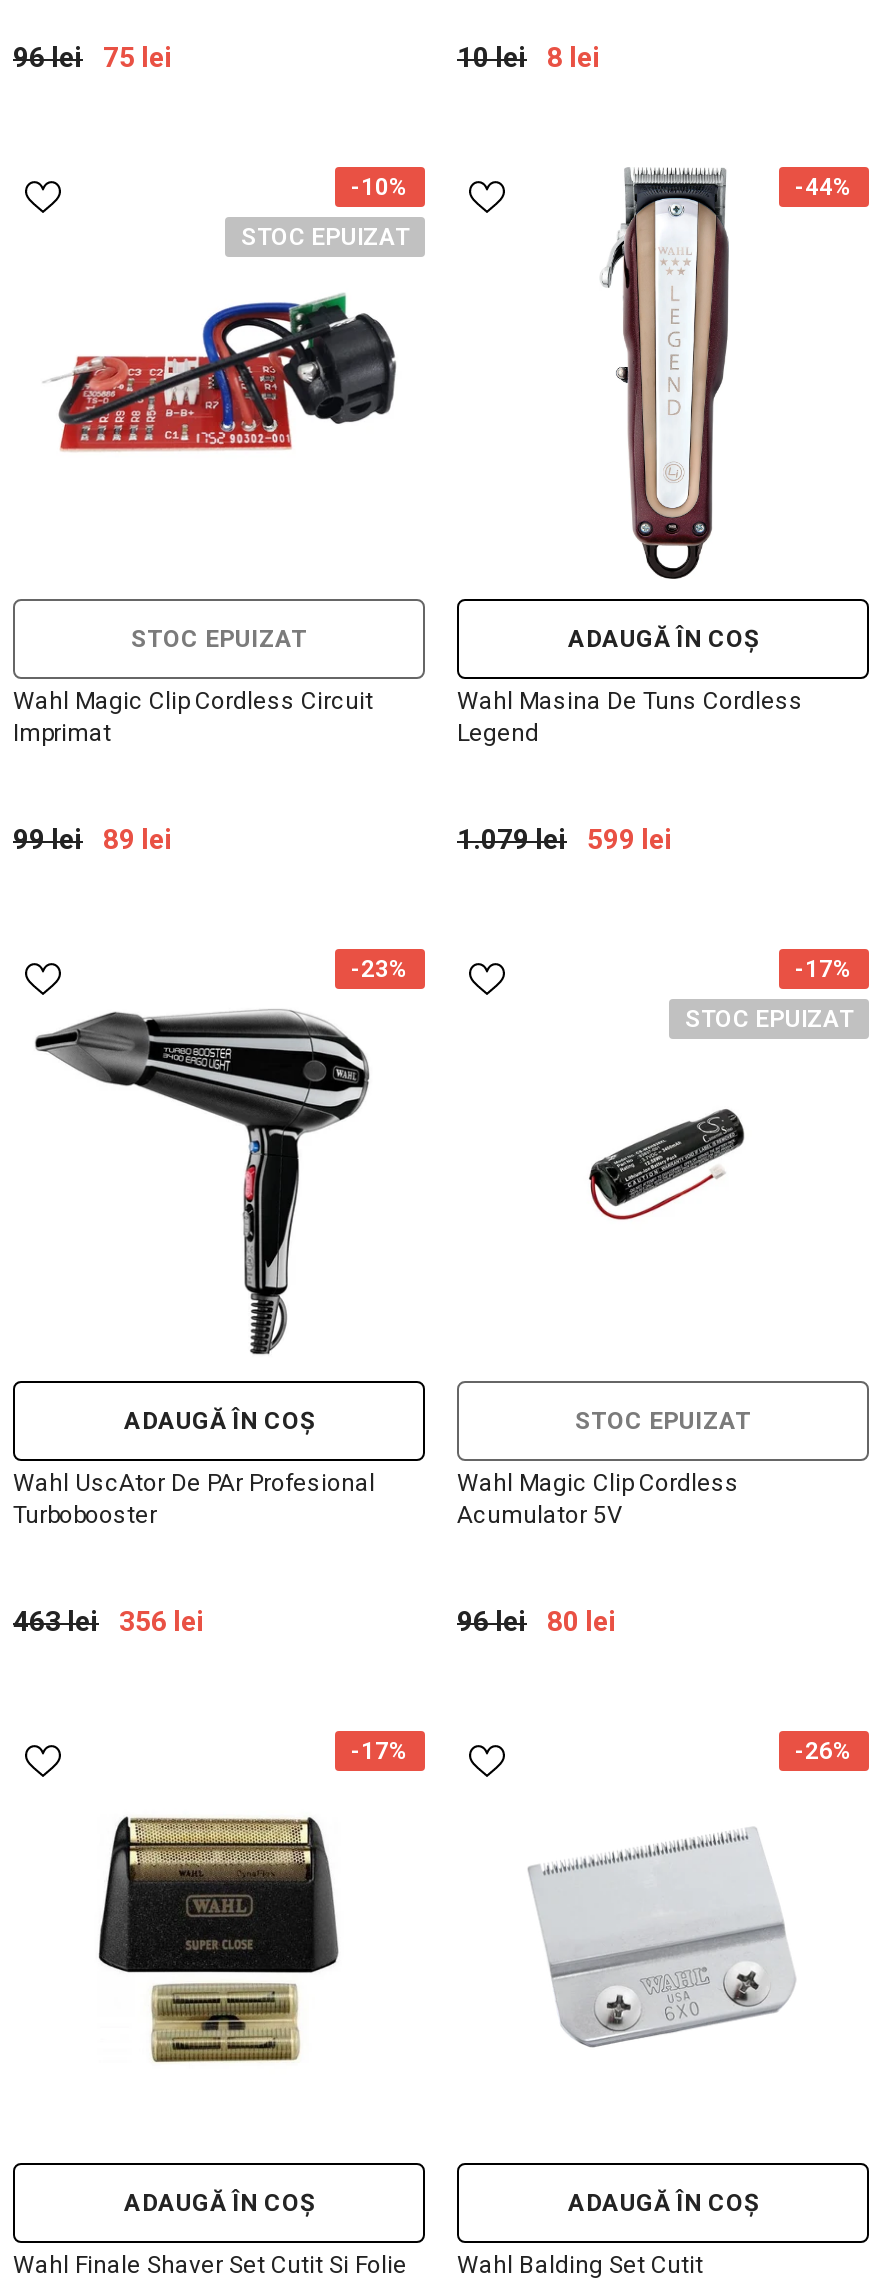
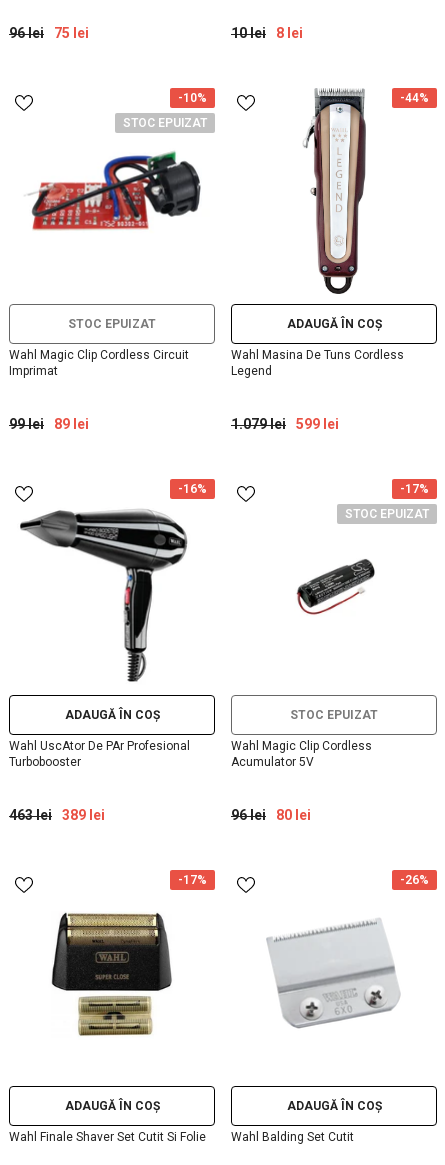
[351,955,409,983] -23% -> [178,482,207,496] -16%
[13,1605,205,1637] 463 lei 356 lei -> [9,807,105,823] 463 lei 389 lei

